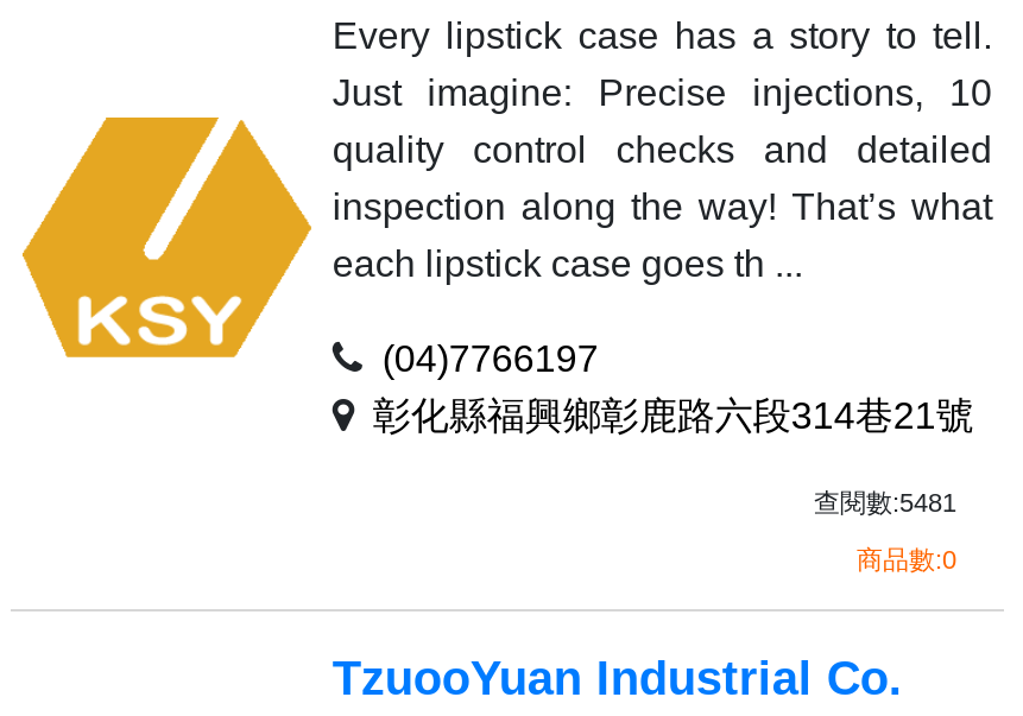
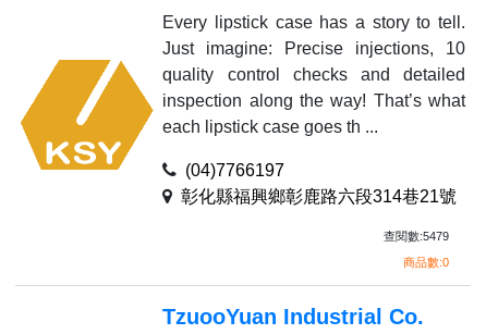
[814,488,956,517] 查閱數:5481 -> [384,230,449,243] 查閱數:5479

